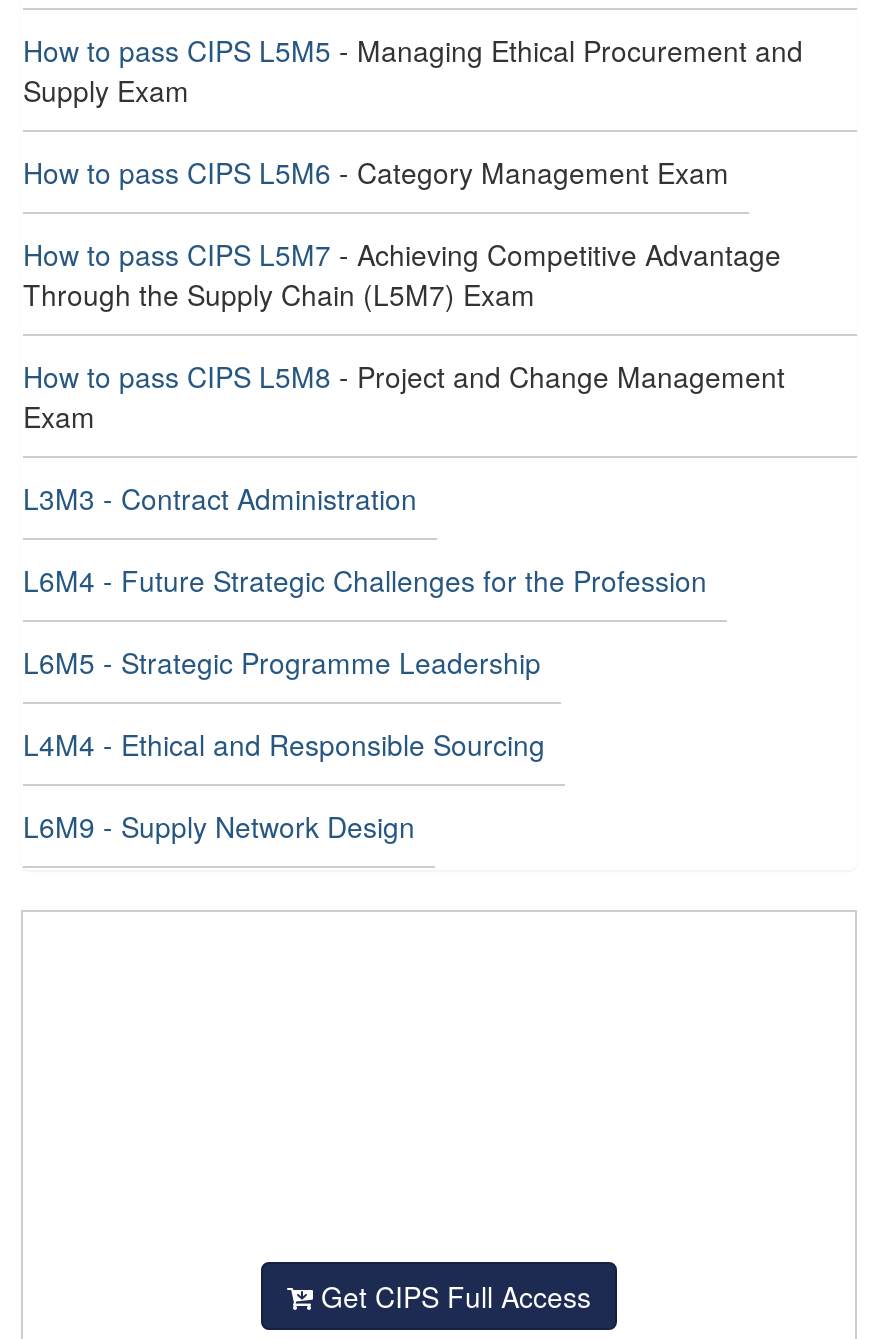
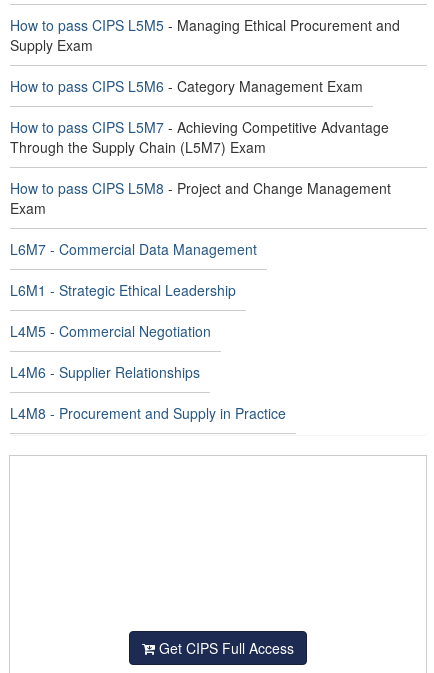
[23,478,417,518] L3M3 - Contract Administration -> [10,239,257,259] L6M7 - Commercial Data Management
[23,560,707,600] L6M4 - Future Strategic Challenges for the Profession -> [10,280,236,300] L6M1 - Strategic Ethical Leadership
[23,642,541,682] L6M5 - Strategic Programme Leadership -> [10,321,211,341] L4M5 - Commercial Negotiation
[23,724,545,764] L4M4 - Ethical and Responsible Sourcing -> [10,362,200,382] L4M6 - Supplier Relationships
[23,806,415,846] L6M9 - Supply Network Design -> [10,403,286,423] L4M8 - Procurement and Supply in Practice

